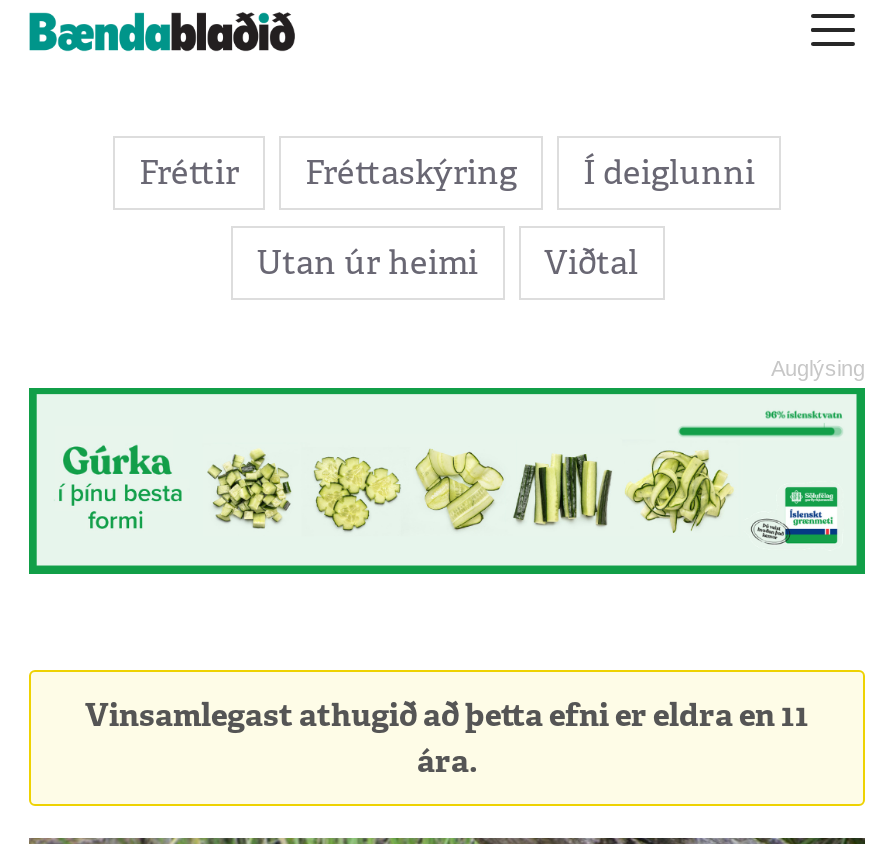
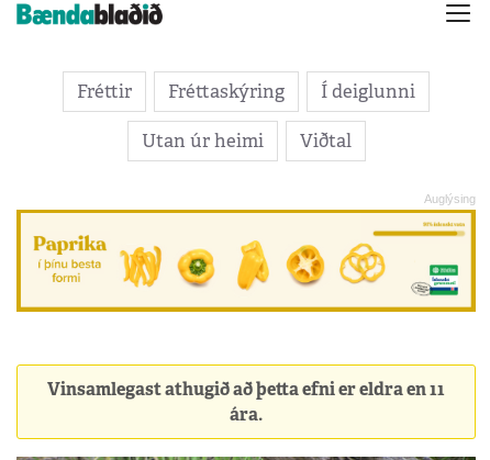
[27,386,867,576] [image] -> [15,209,477,313] [image]

